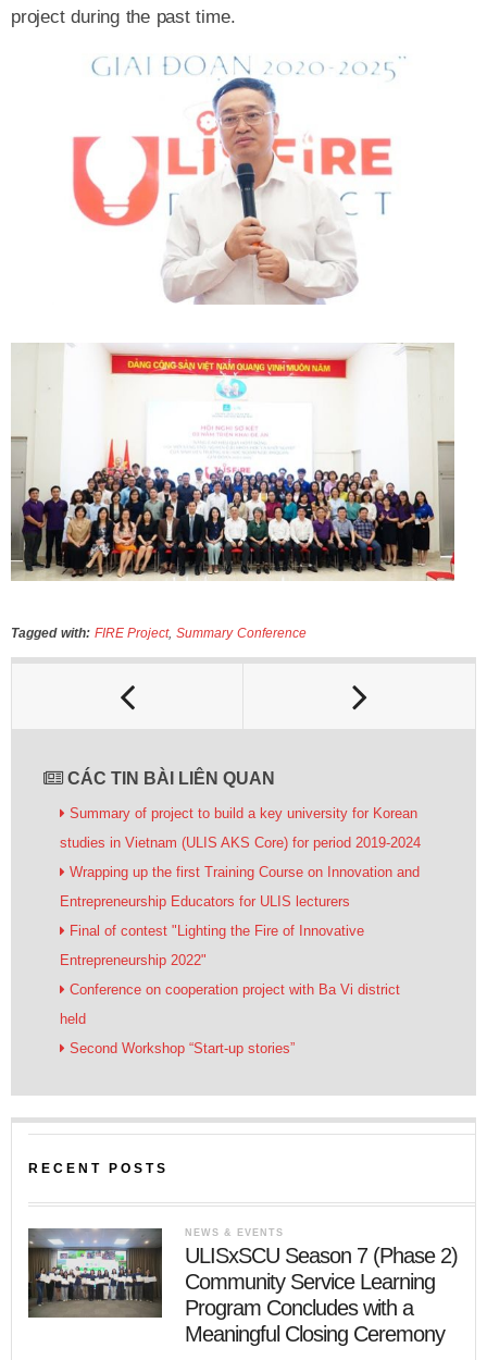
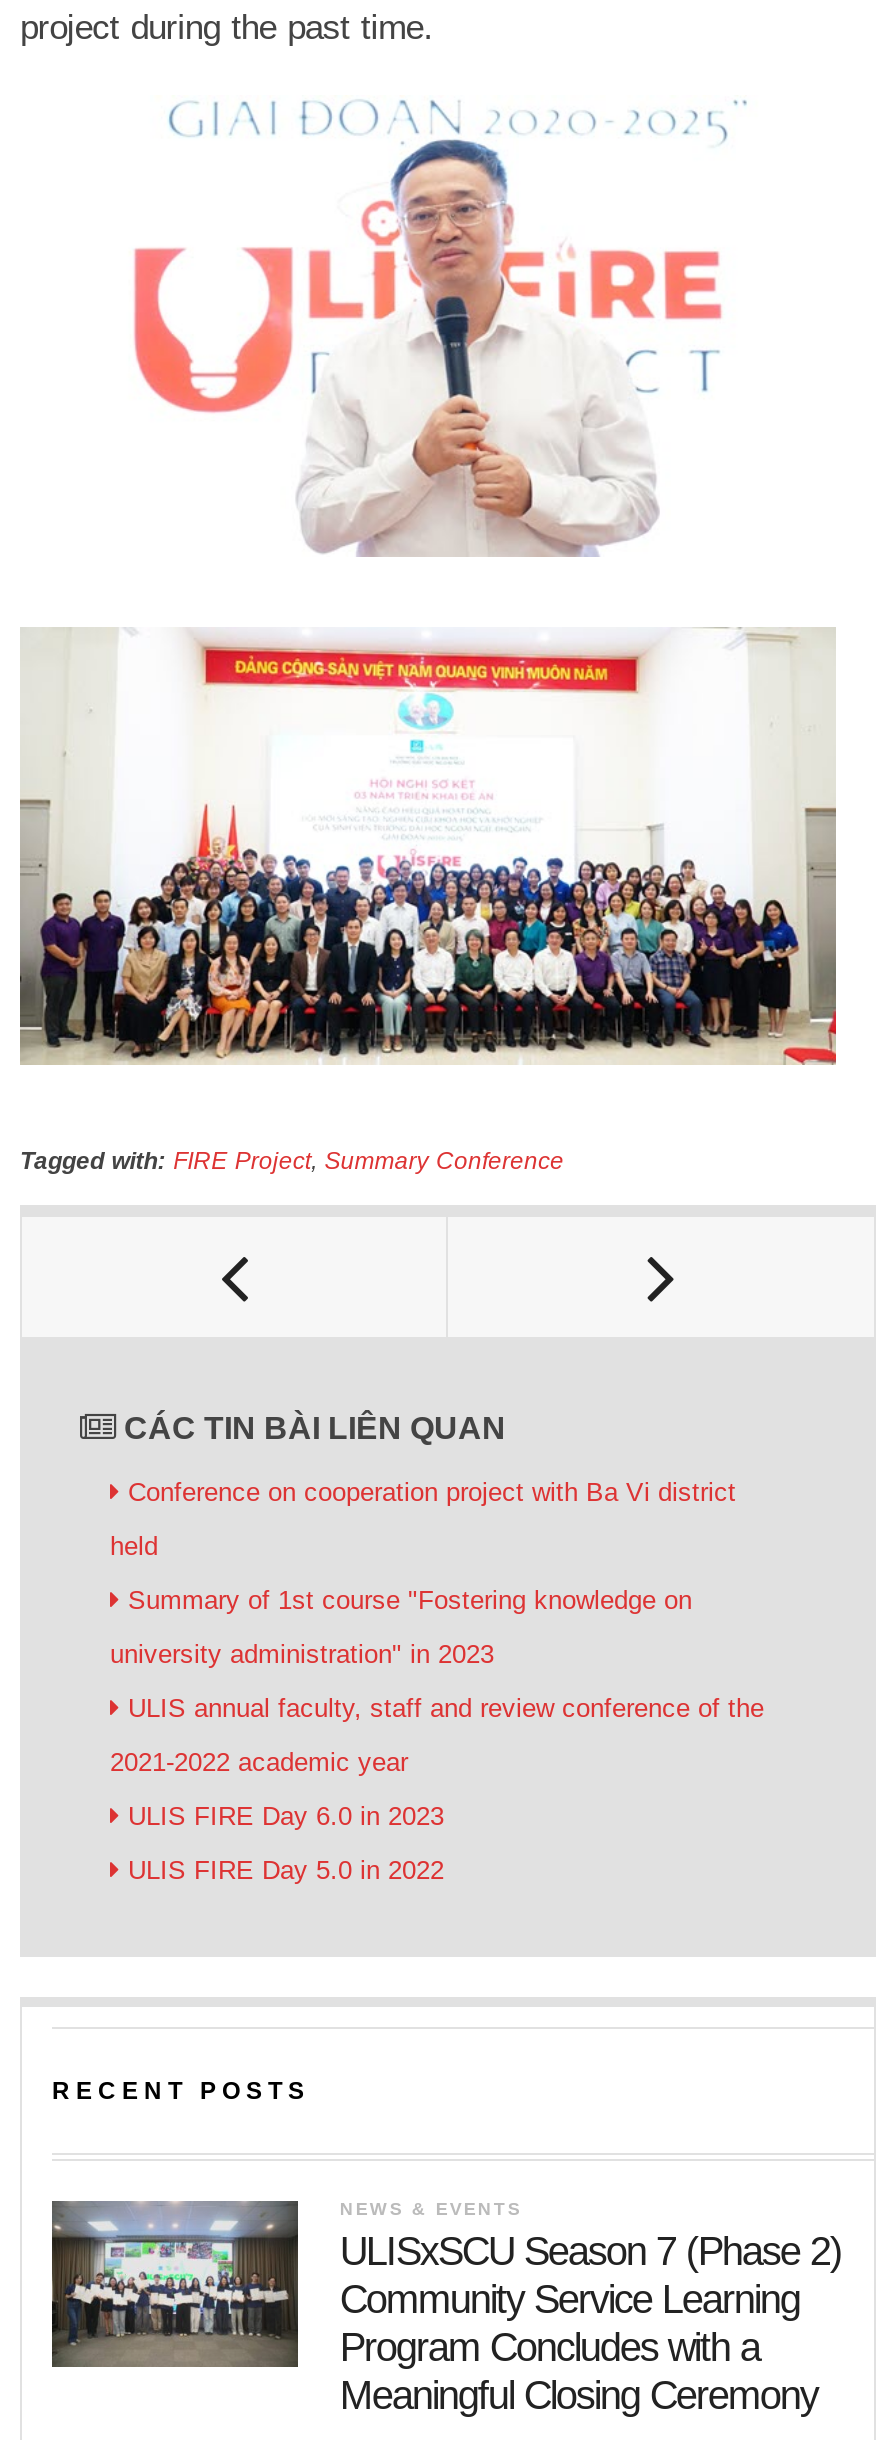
[60,805,421,969] Summary of project to build a key university for Korean | studies in Vietnam (ULIS AKS Core) for period 2019-2024 | Wrapping up the first Training Course on Innovation and | Entrepreneurship Educators for ULIS lecturers | Final of contest "Lighting the Fire of Innovative | Entrepreneurship 2022" -> none
moved [60,982,400,1027] -> [110,1478,736,1562]: Conference on cooperation project with Ba Vi district | held
[70,1040,295,1057] Second Workshop “Start-up stories” -> [110,1586,764,1886] Summary of 1st course "Fostering knowledge on | university administration" in 2023 | ULIS annual faculty, staff and review conference of the | 2021-2022 academic year | ULIS FIRE Day 6.0 in 2023 | ULIS FIRE Day 5.0 in 2022

